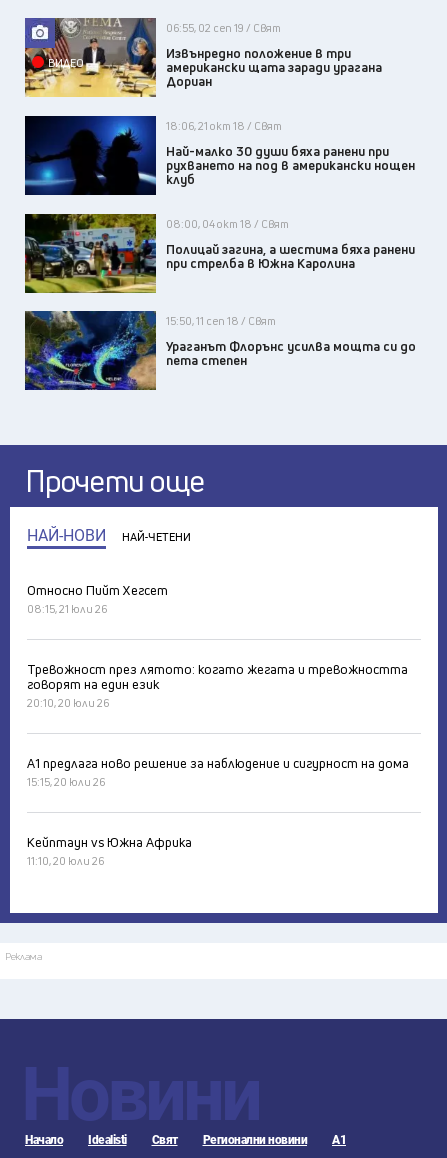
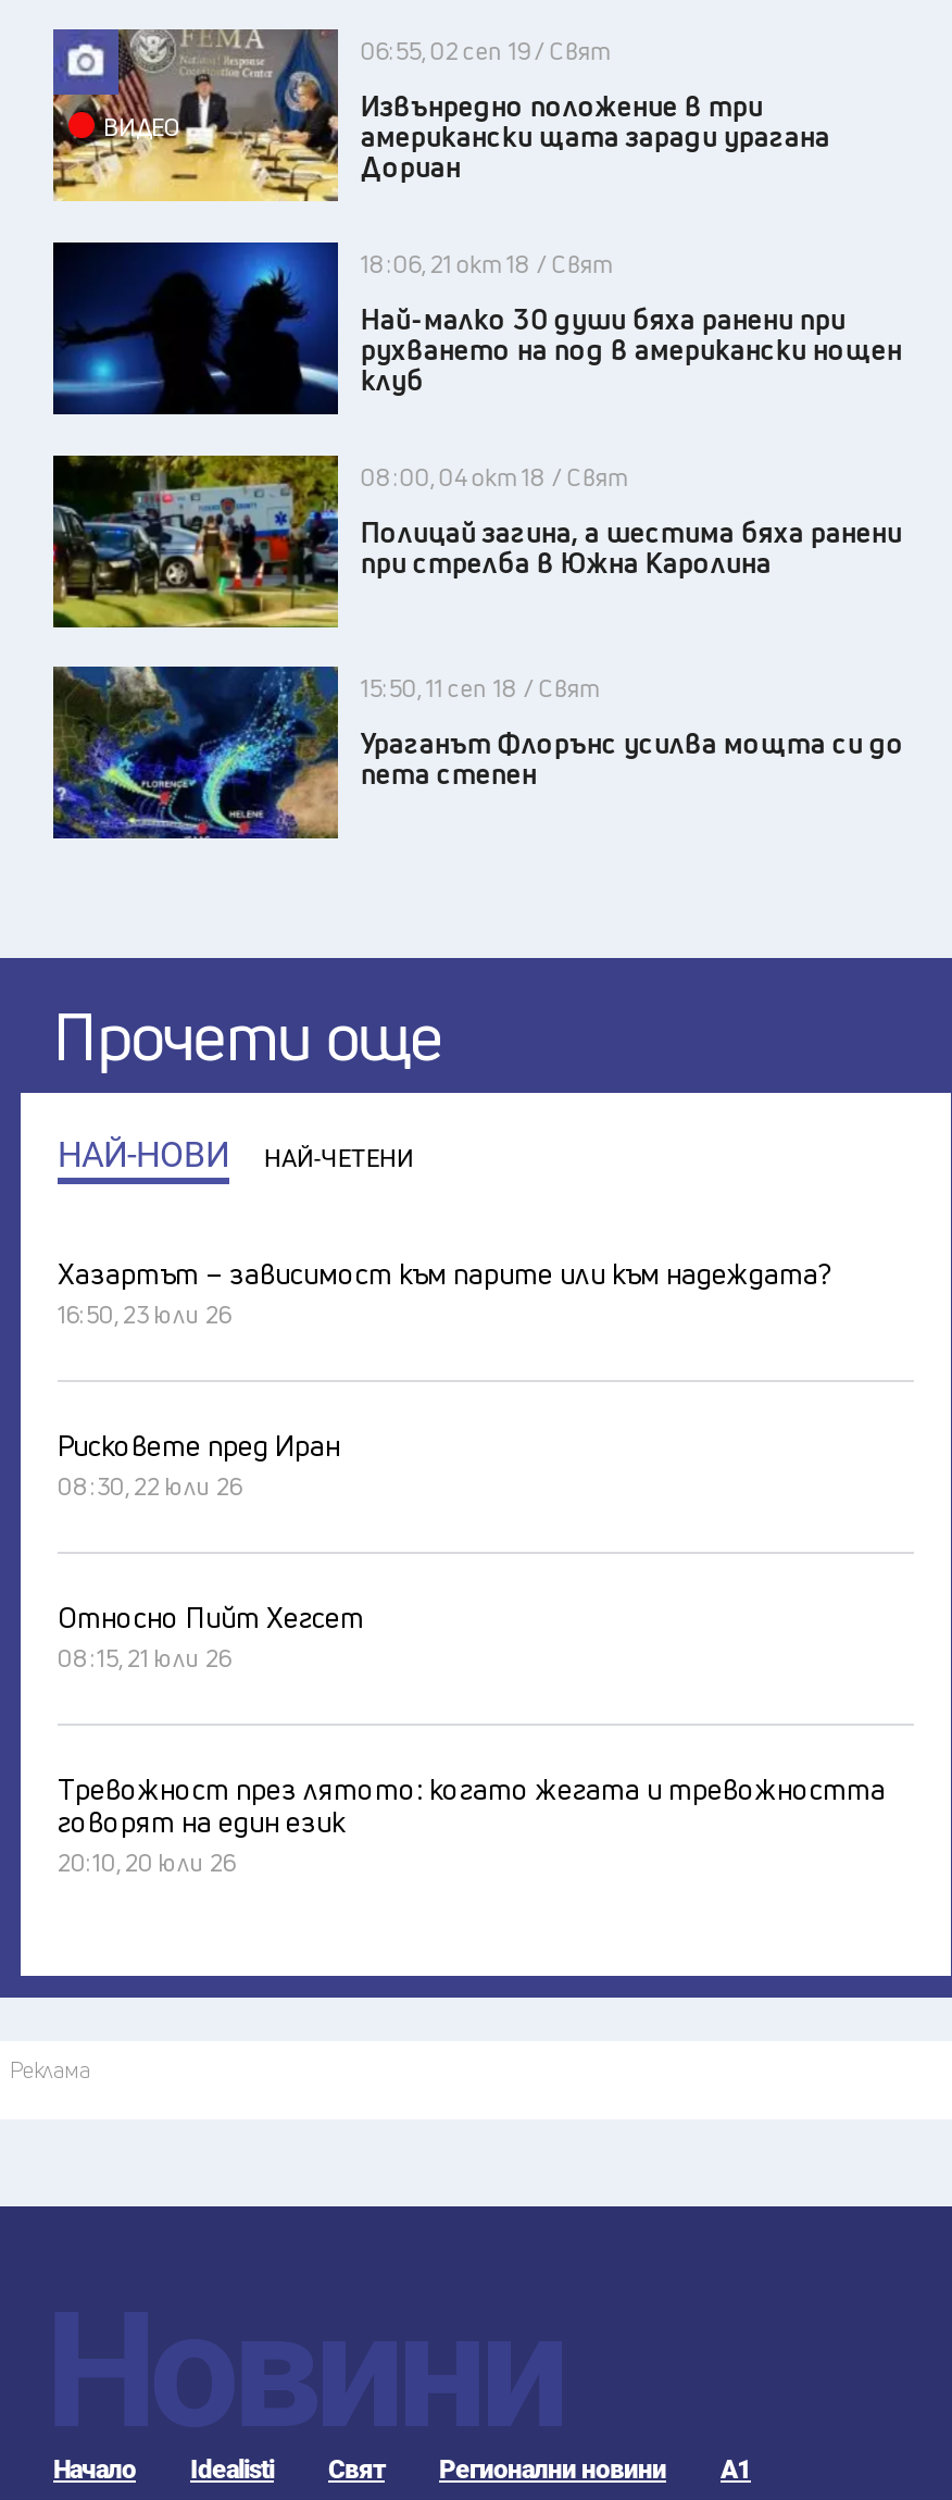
none -> [58,1254,829,1502] Хазартът – зависимост към парите или към надеждата? | 16:50, 23 юли 26 | Рисковете пред Иран | 08:30, 22 юли 26
moved [27,581,408,710] -> [58,1598,886,1878]: Относно Пийт Хегсет | 08:15, 21 юли 26 | Тревожност през лятото: когато жегата и тревожността | говорят на един език | 20:10, 20 юли 26
[27,754,409,868] А1 предлага ново решение за наблюдение и сигурност на дома | 15:15, 20 юли 26 | Кейптаун vs Южна Африка | 11:10, 20 юли 26 -> none

